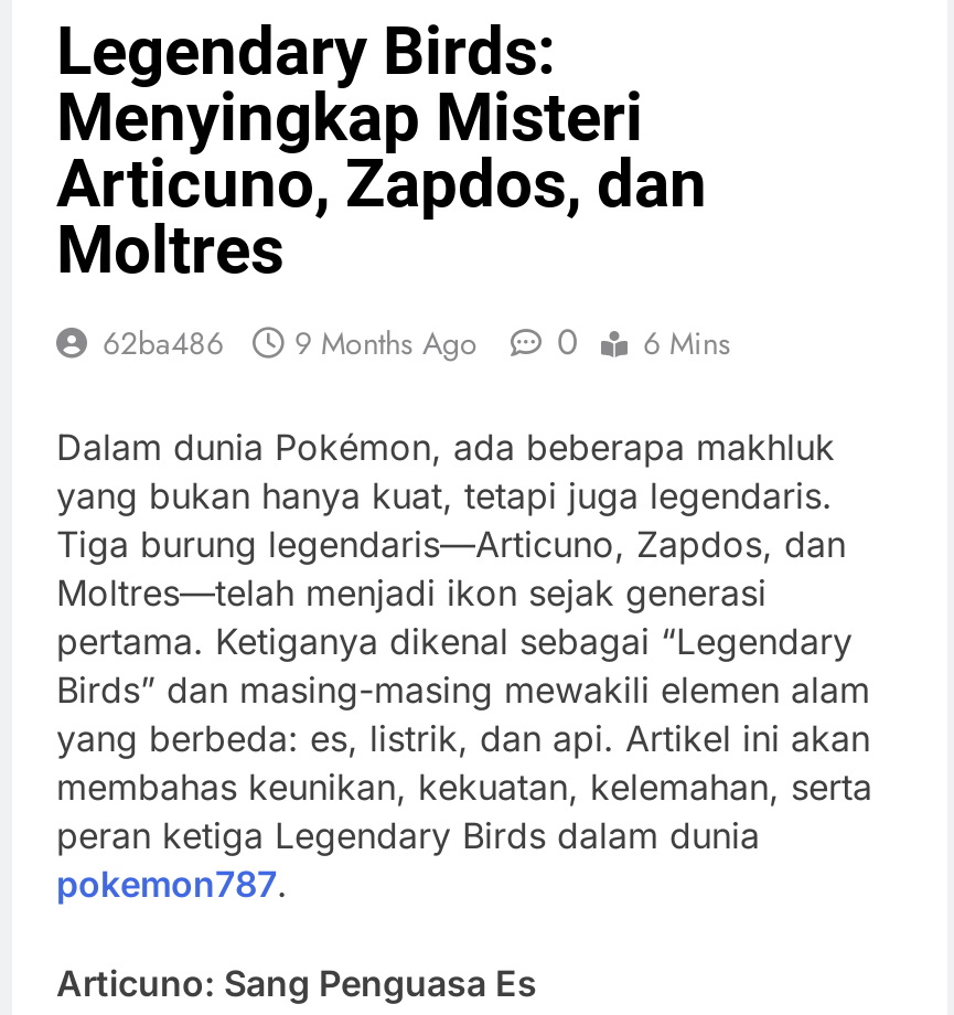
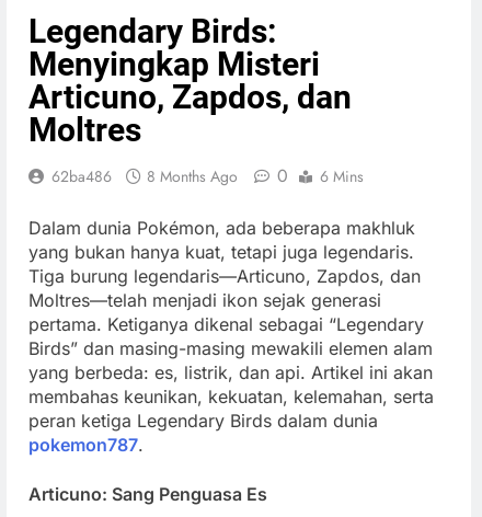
[103,317,731,368] 62ba486 9 Months Ago 0 6 Mins -> [51,163,364,189] 62ba486 8 Months Ago 0 6 Mins

